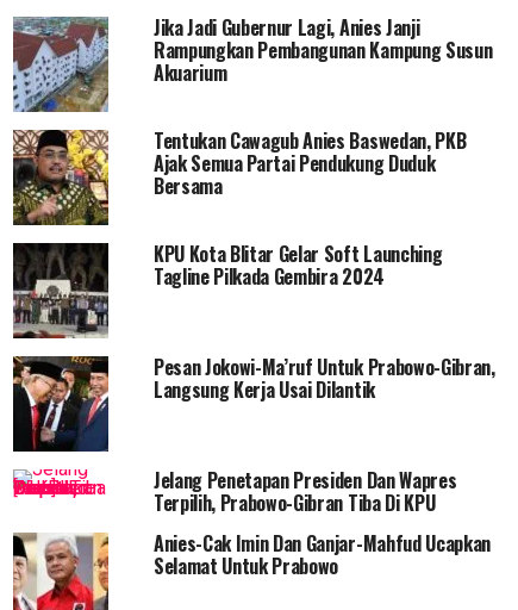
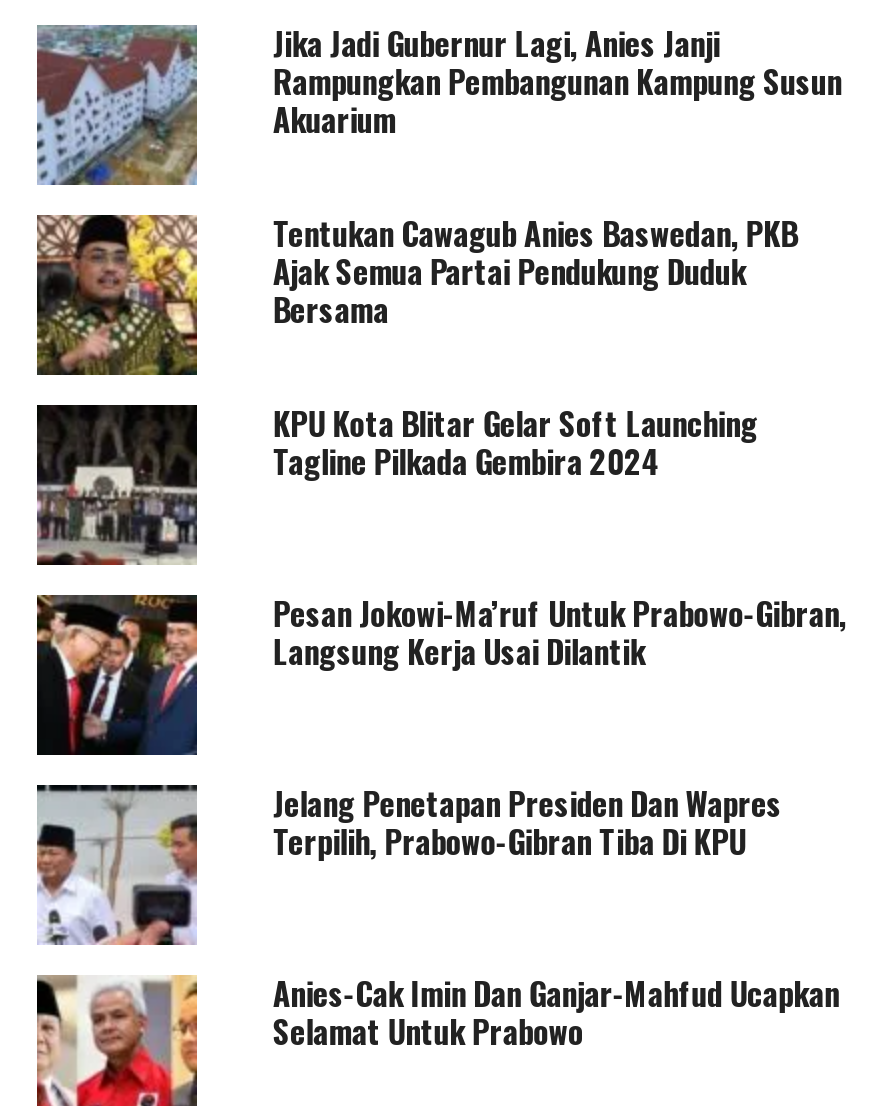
[12,468,108,515] [image] -> [35,782,199,948] [image]

